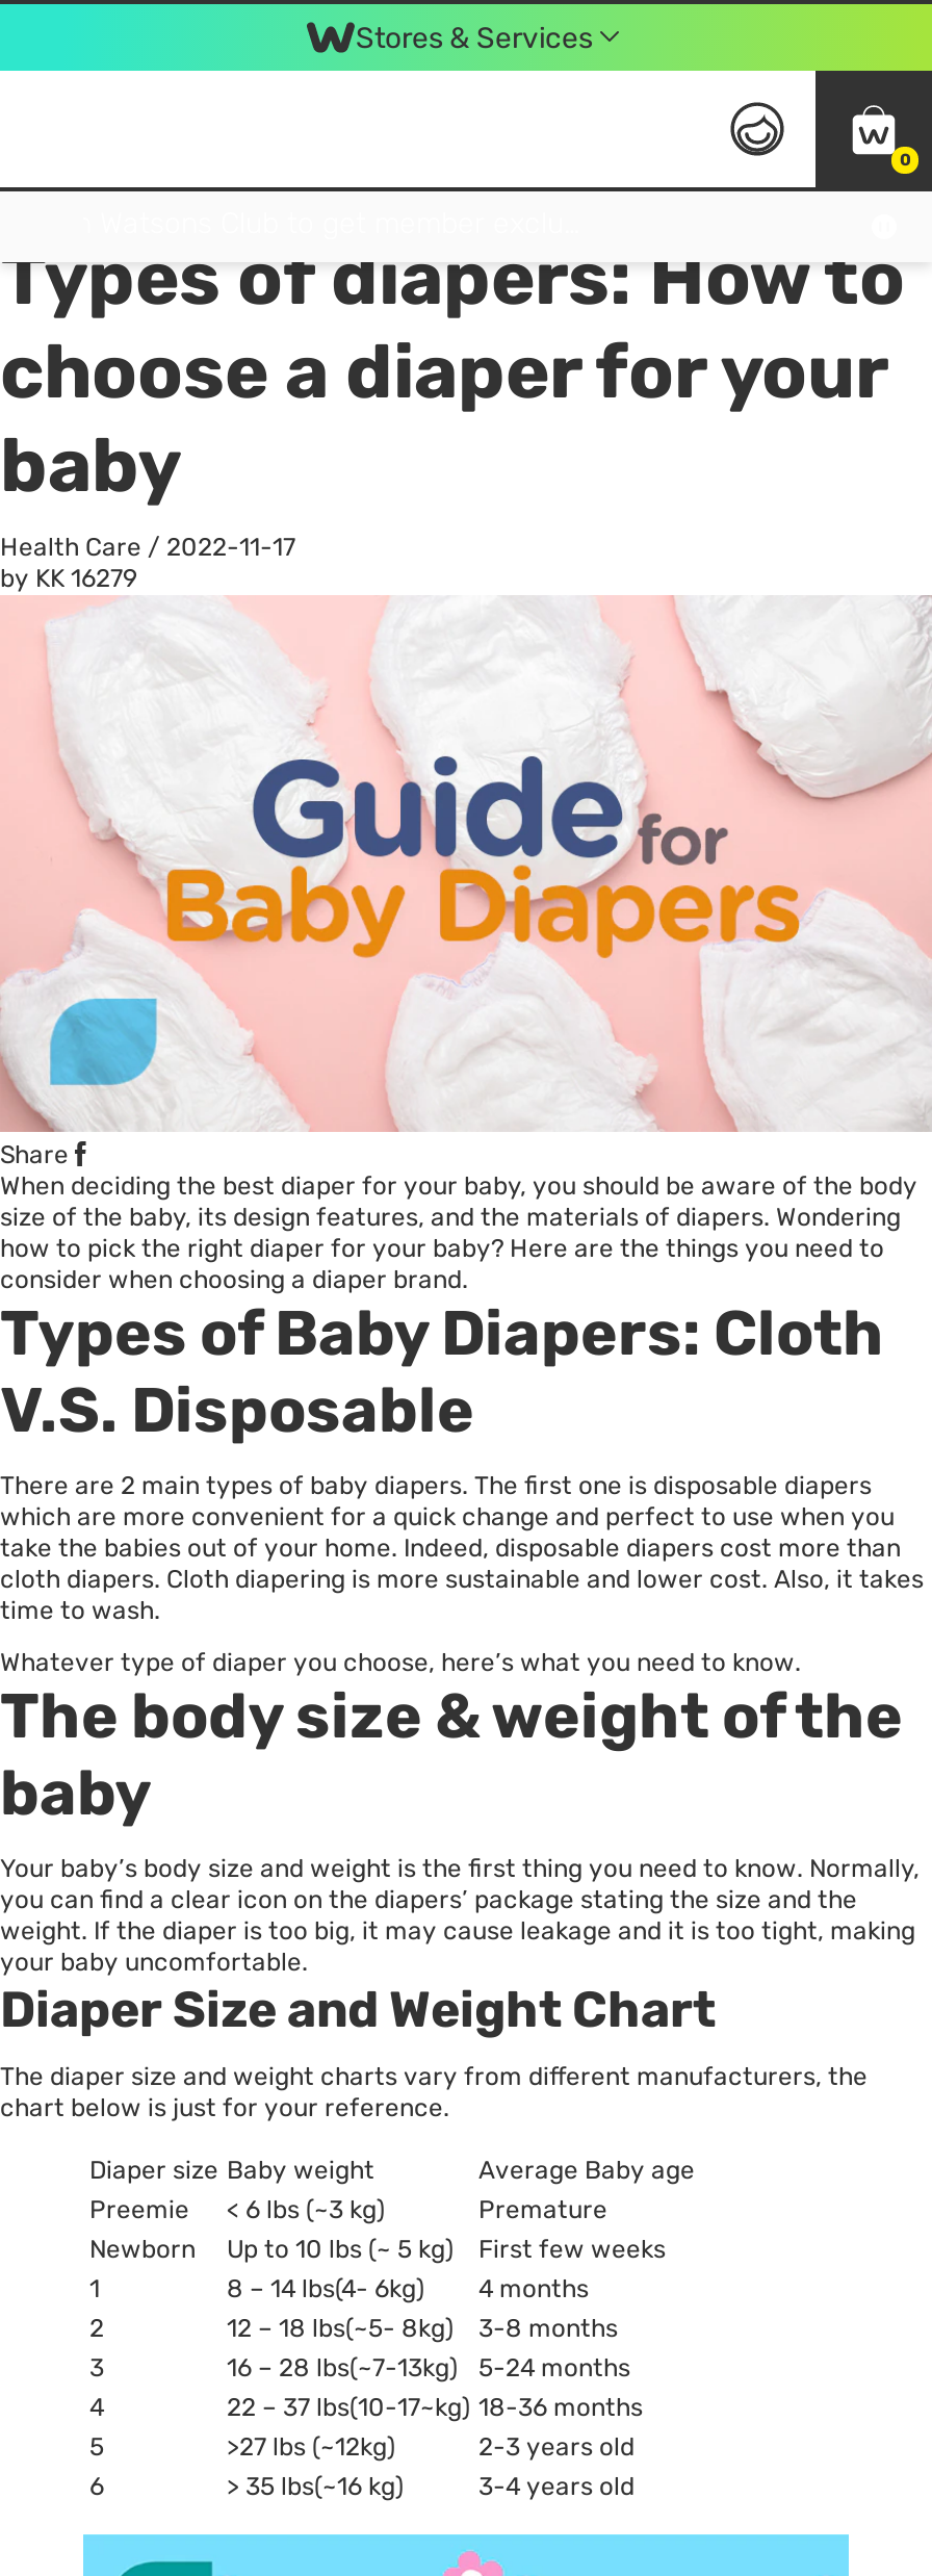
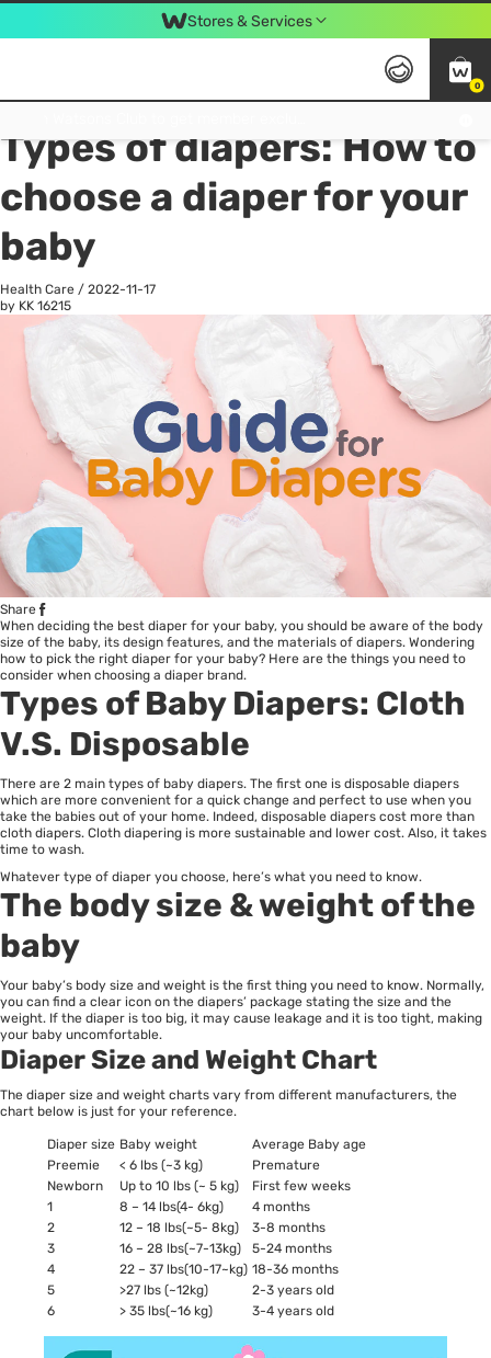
[0,564,137,593] by KK 16279 -> [0,298,71,313] by KK 16215

